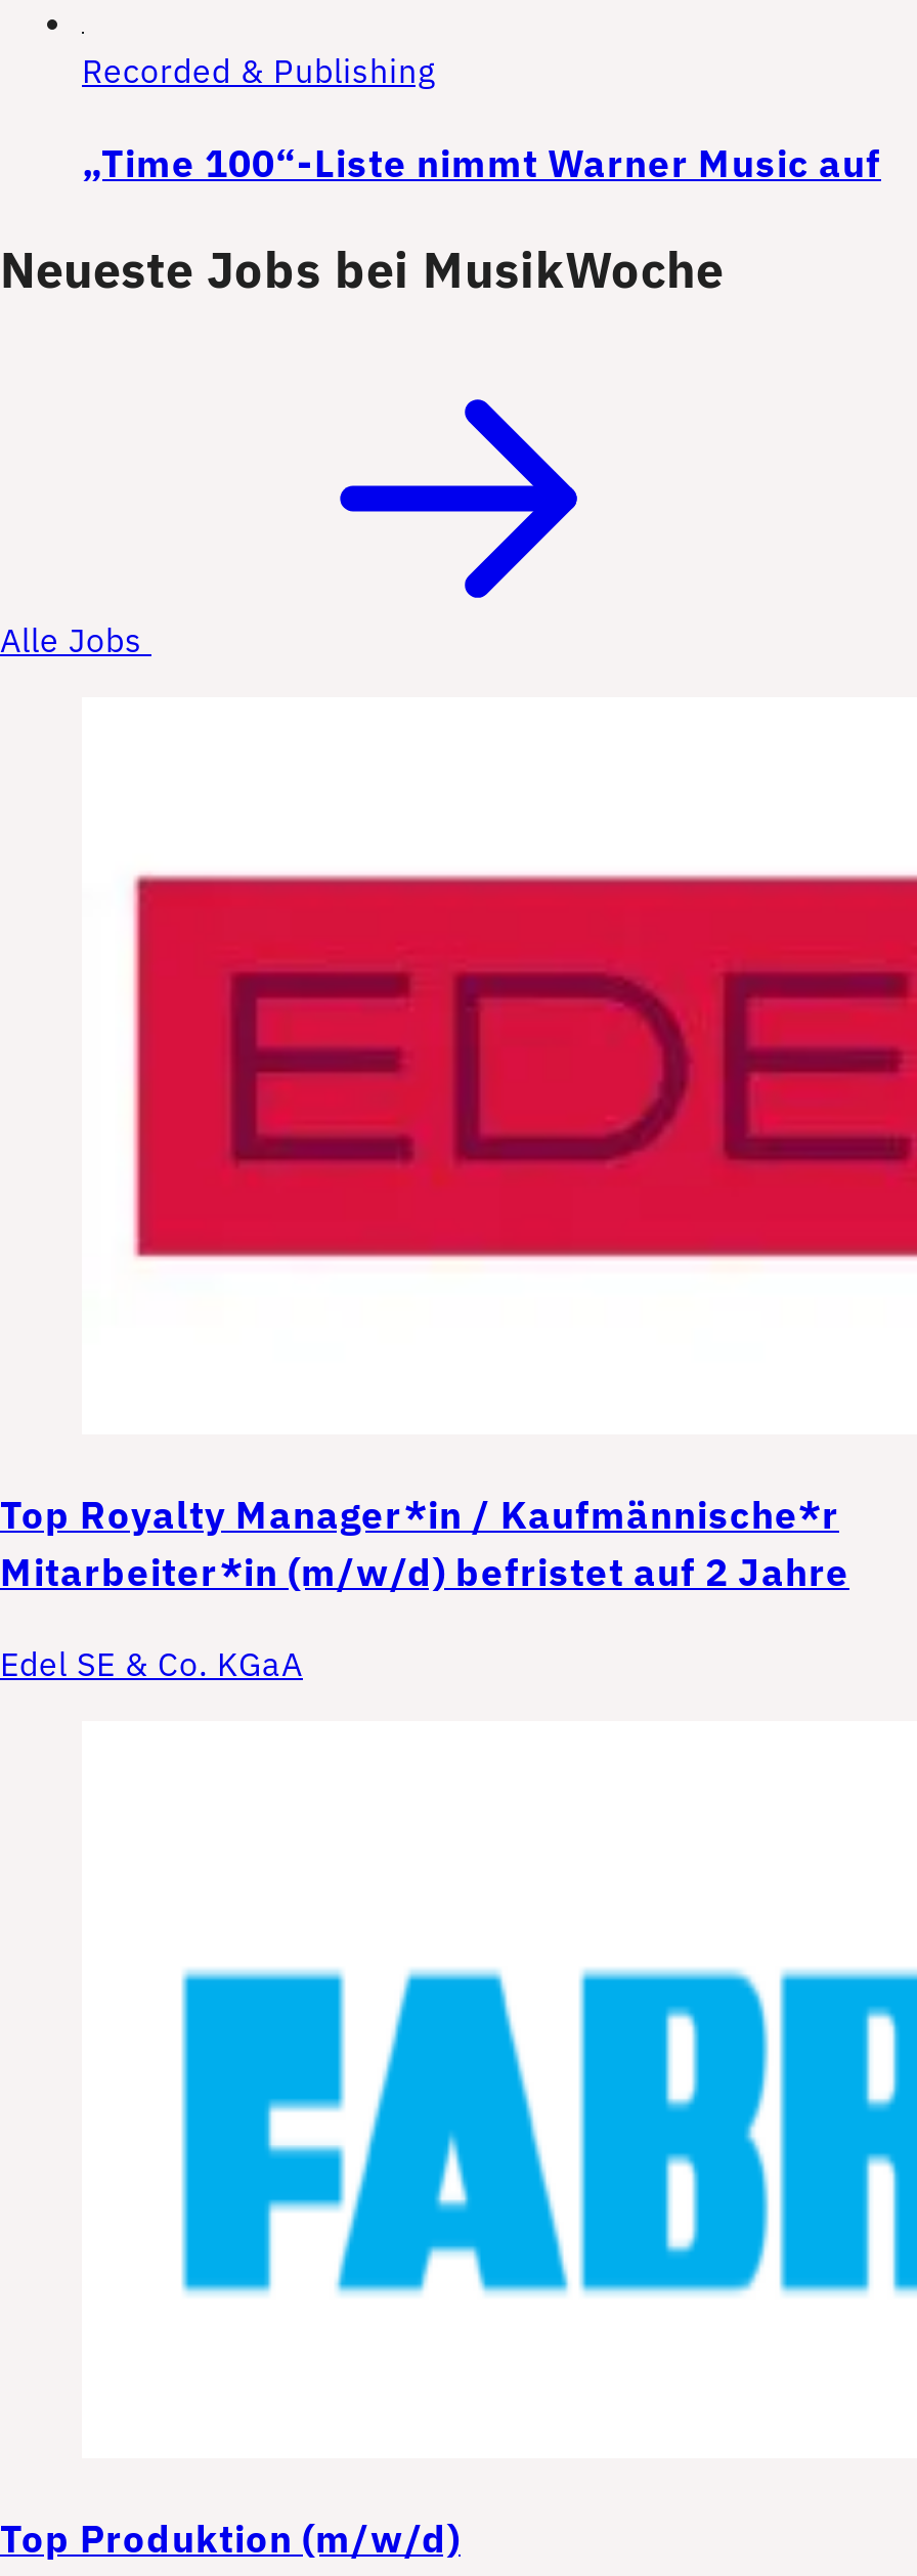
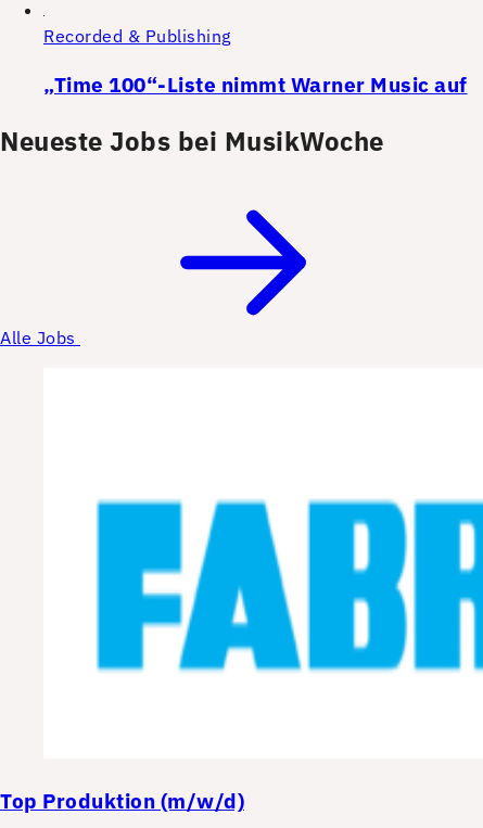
[133,873,911,1258] [image] -> none
[0,1490,849,1684] Top Royalty Manager*in / Kaufmännische*r | Mitarbeiter*in (m/w/d) befristet auf 2 Jahre | Edel SE & Co. KGaA -> none

